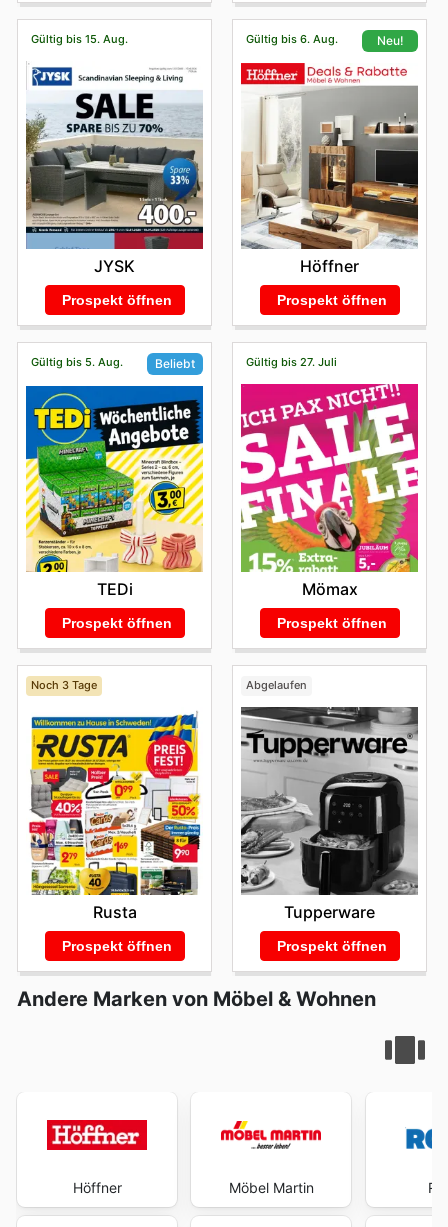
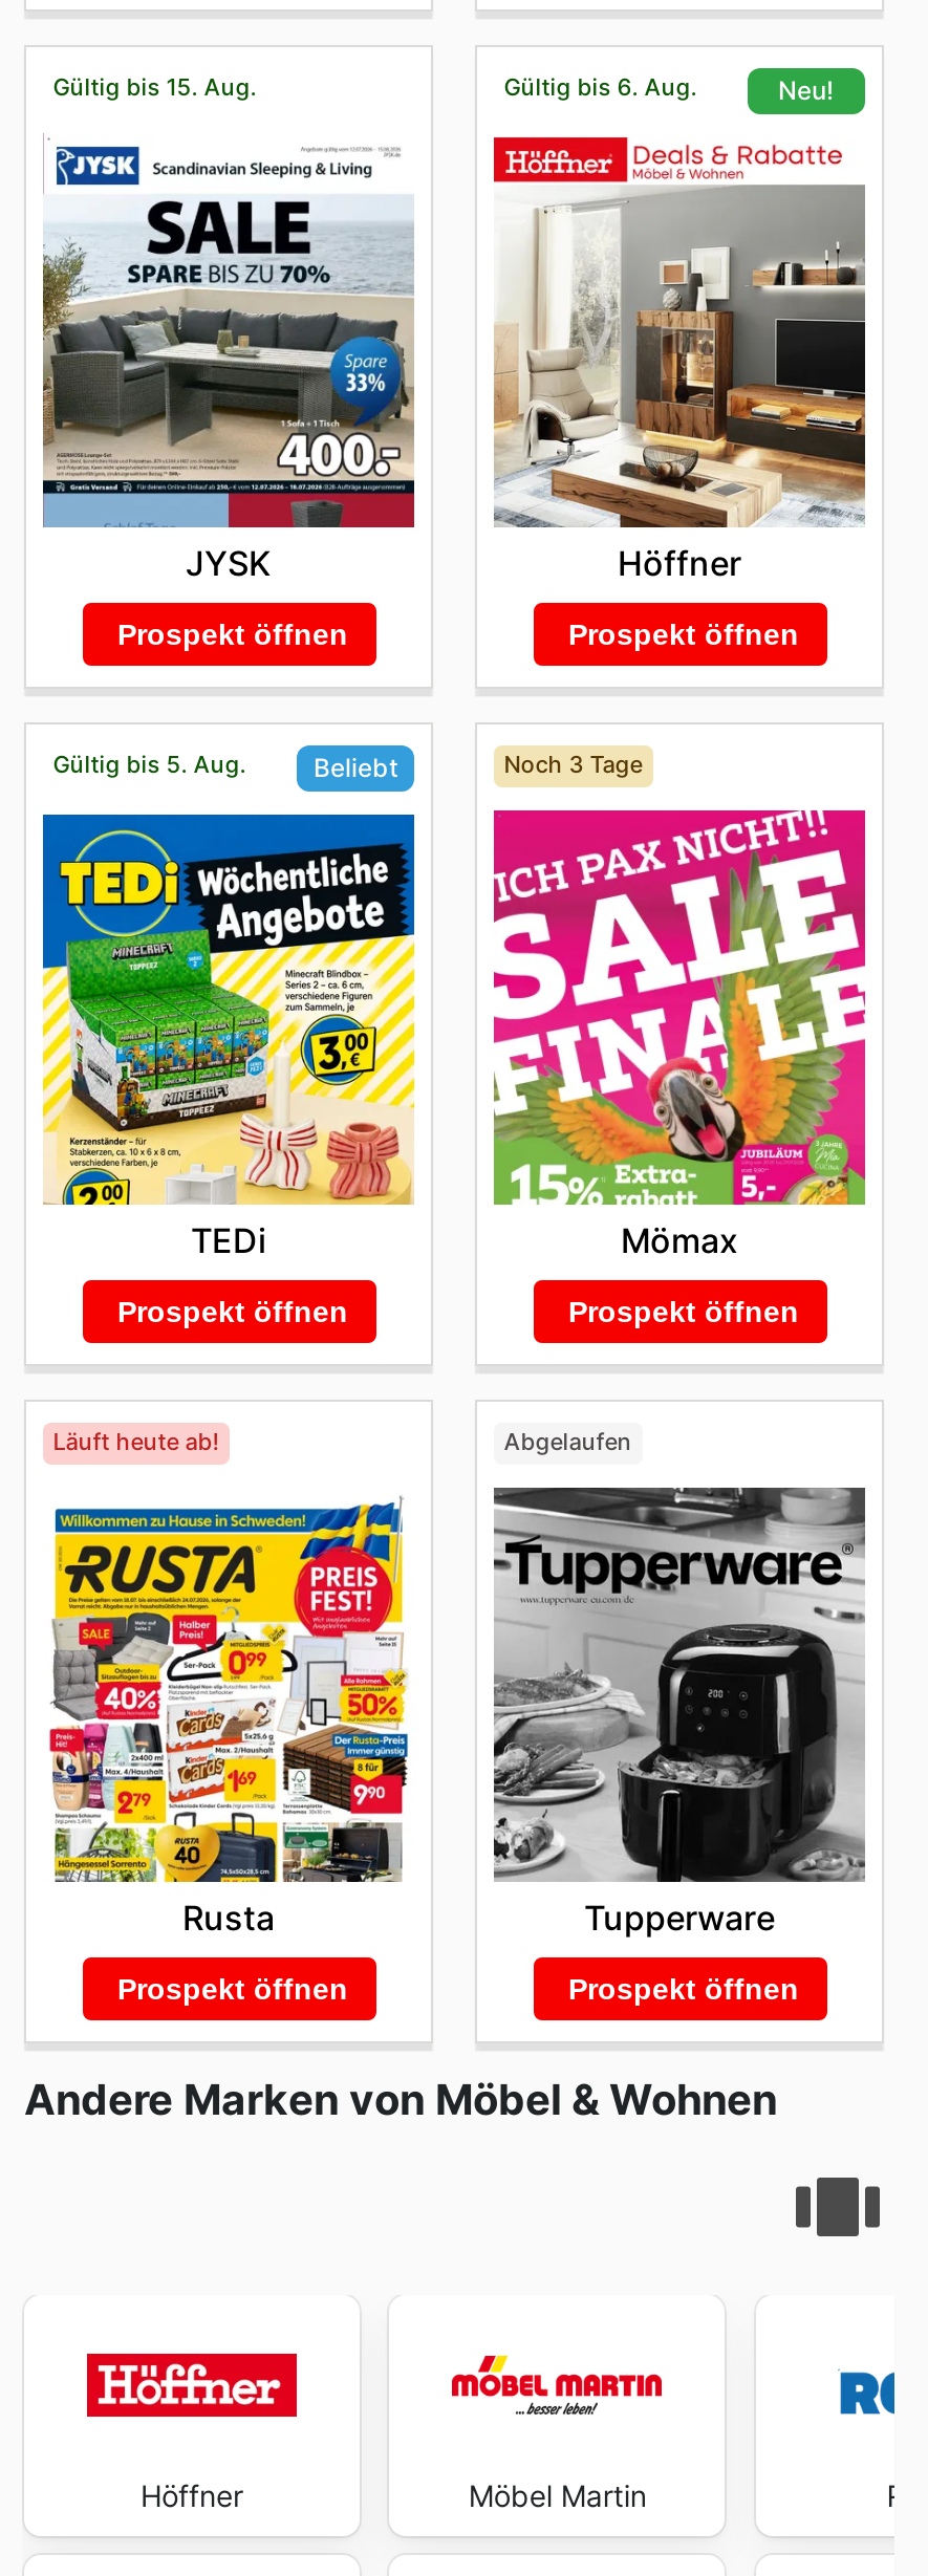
[246,355,337,369] Gültig bis 27. Juli -> [504,751,642,780] Noch 3 Tage
[31,678,97,692] Noch 3 Tage -> [53,1428,219,1457] Läuft heute ab!

